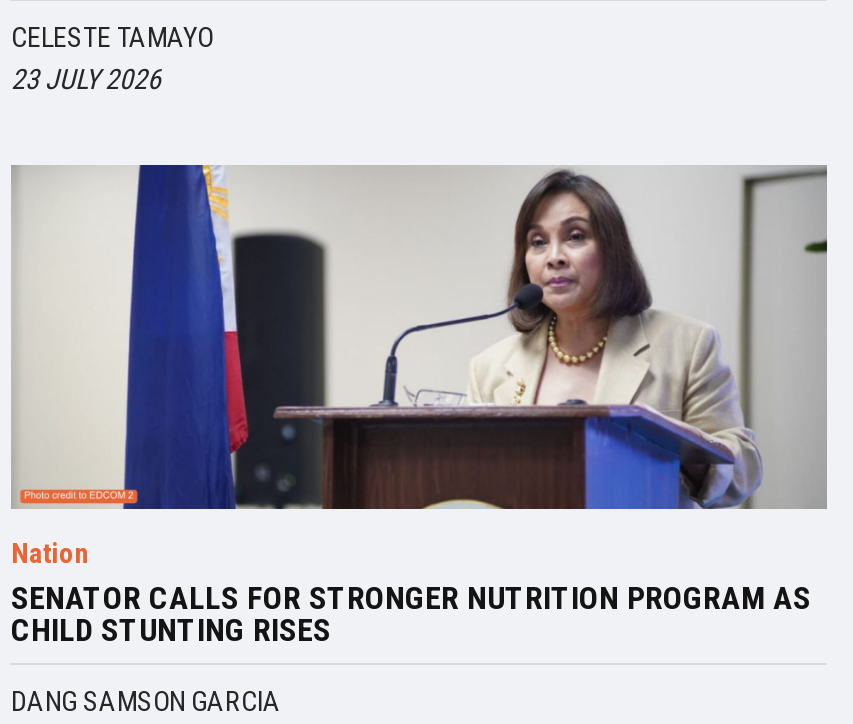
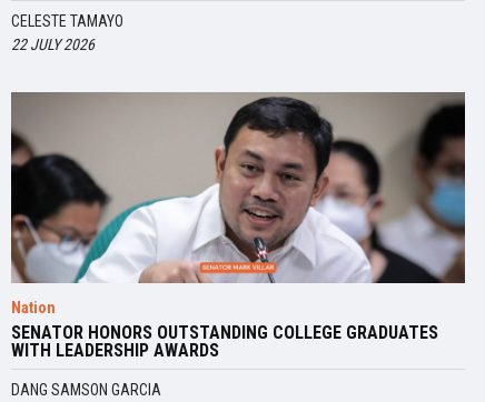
[11,63,161,95] 23 JULY 2026 -> [11,35,95,53] 22 JULY 2026
[11,164,827,649] [image] | SENATOR CALLS FOR STRONGER NUTRITION PROGRAM AS | CHILD STUNTING RISES -> [10,92,465,361] [image] | SENATOR HONORS OUTSTANDING COLLEGE GRADUATES | WITH LEADERSHIP AWARDS

